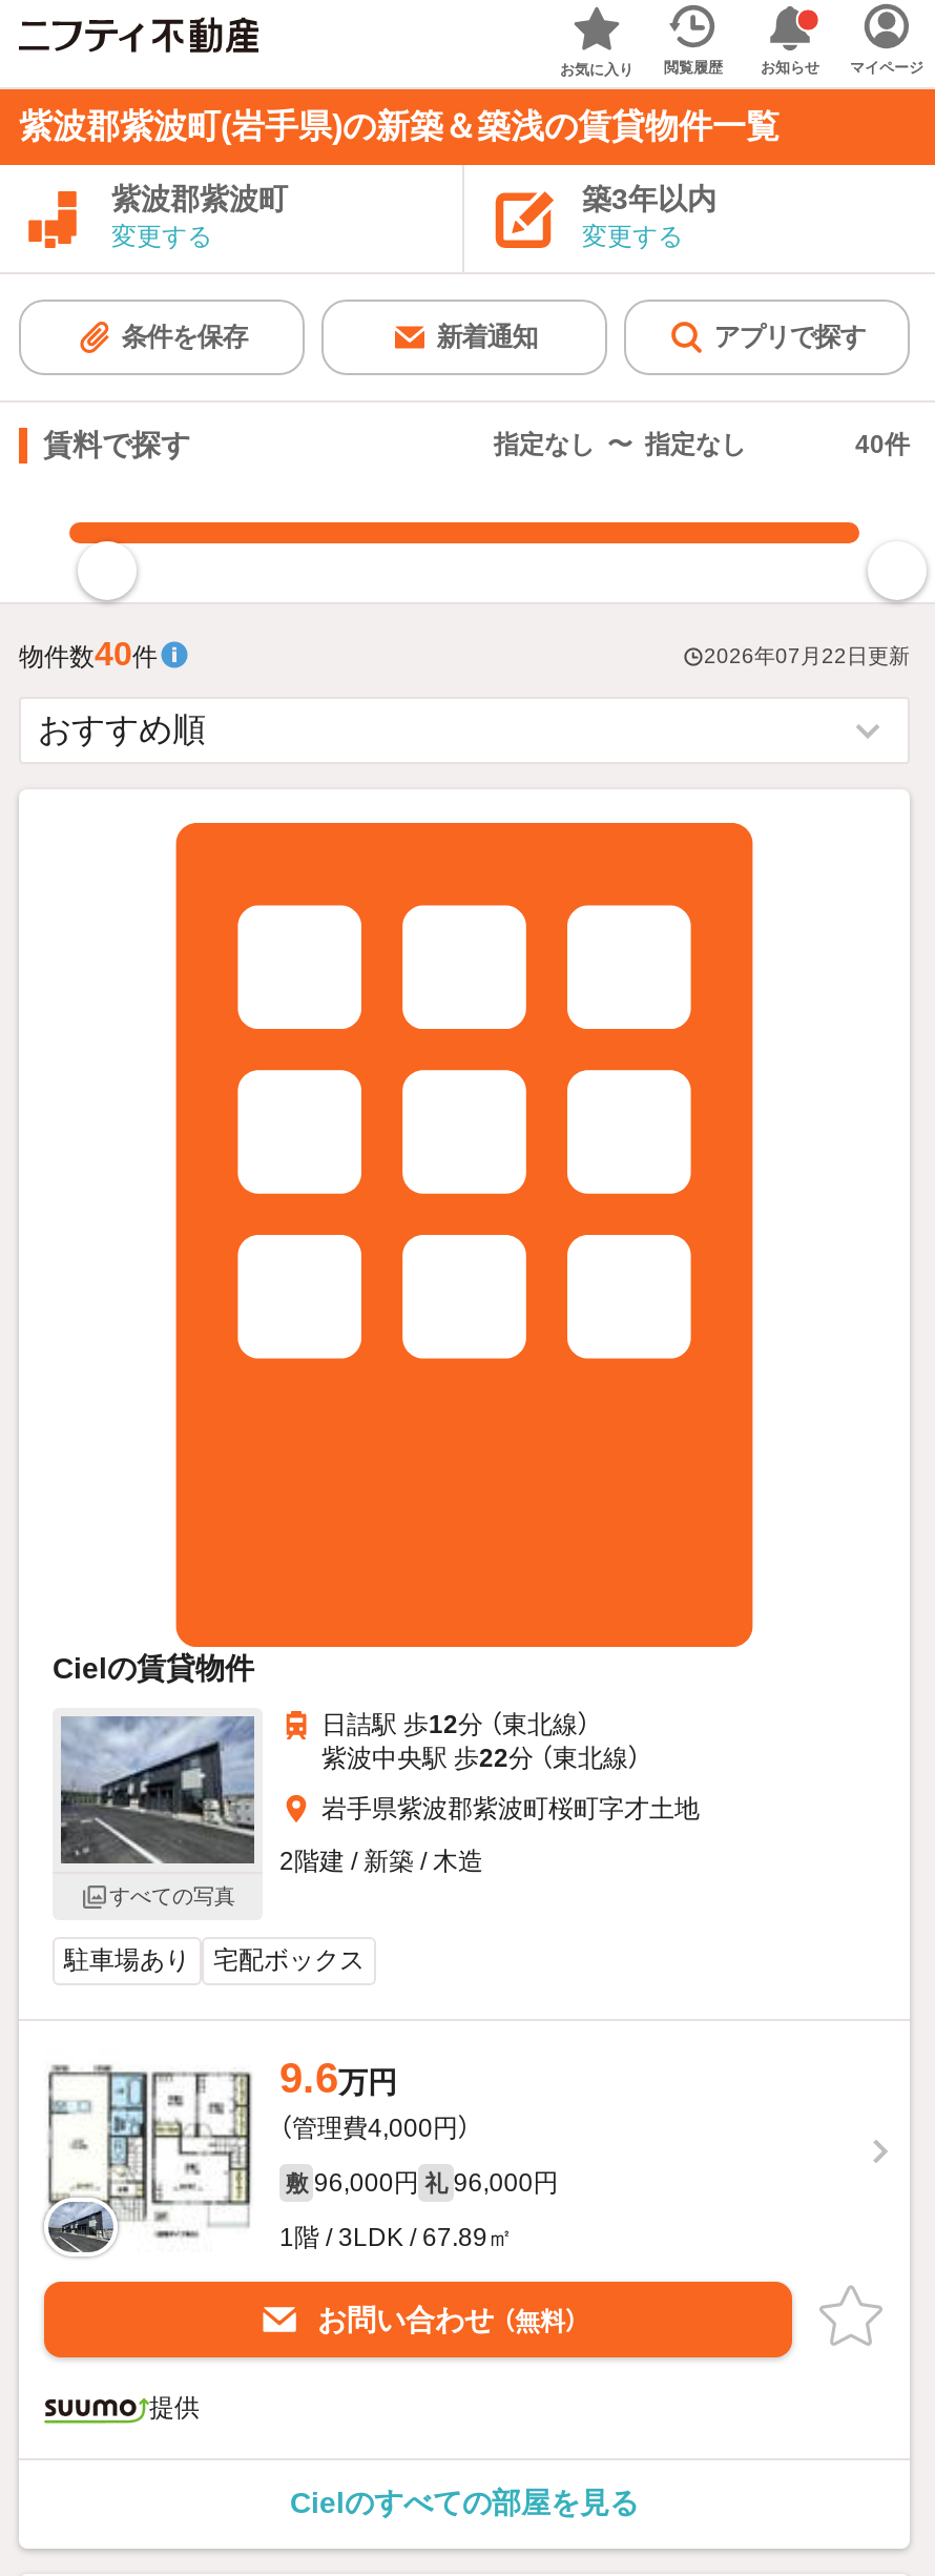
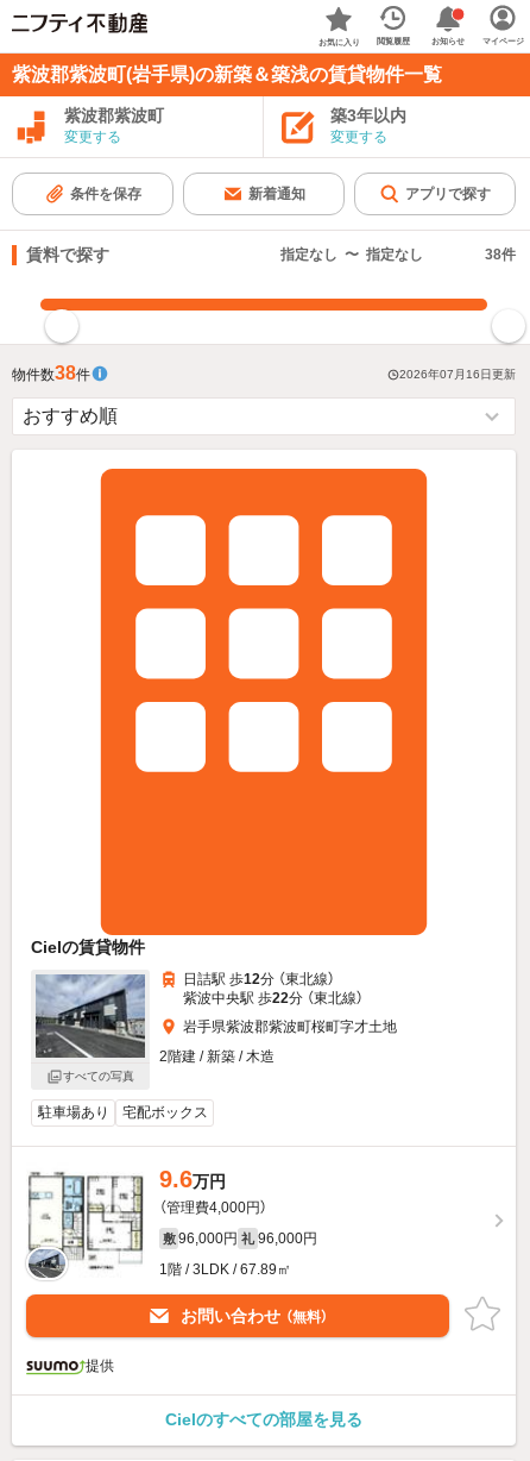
[855,430,910,459] 40件 -> [485,246,516,263] 38件
[19,636,158,672] 物件数40件 -> [12,363,90,383] 物件数38件
[704,645,910,668] 2026年07月22日更新 -> [399,368,516,381] 2026年07月16日更新

